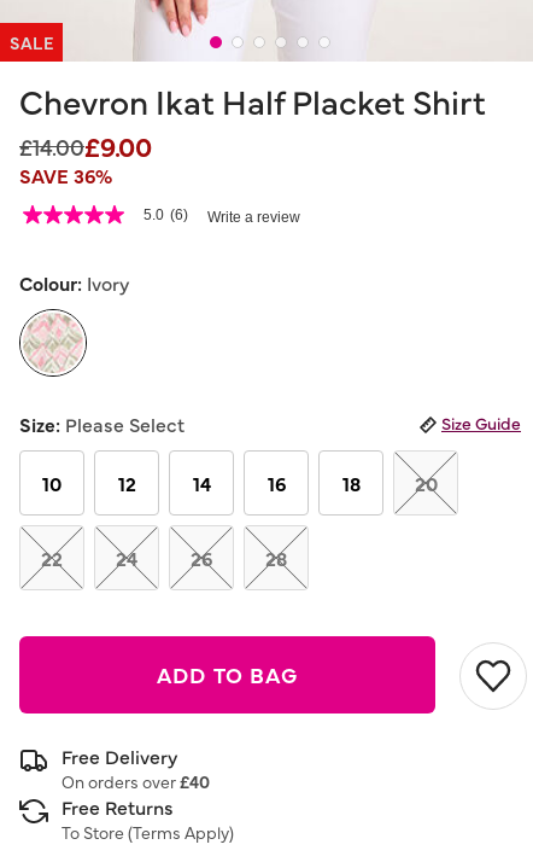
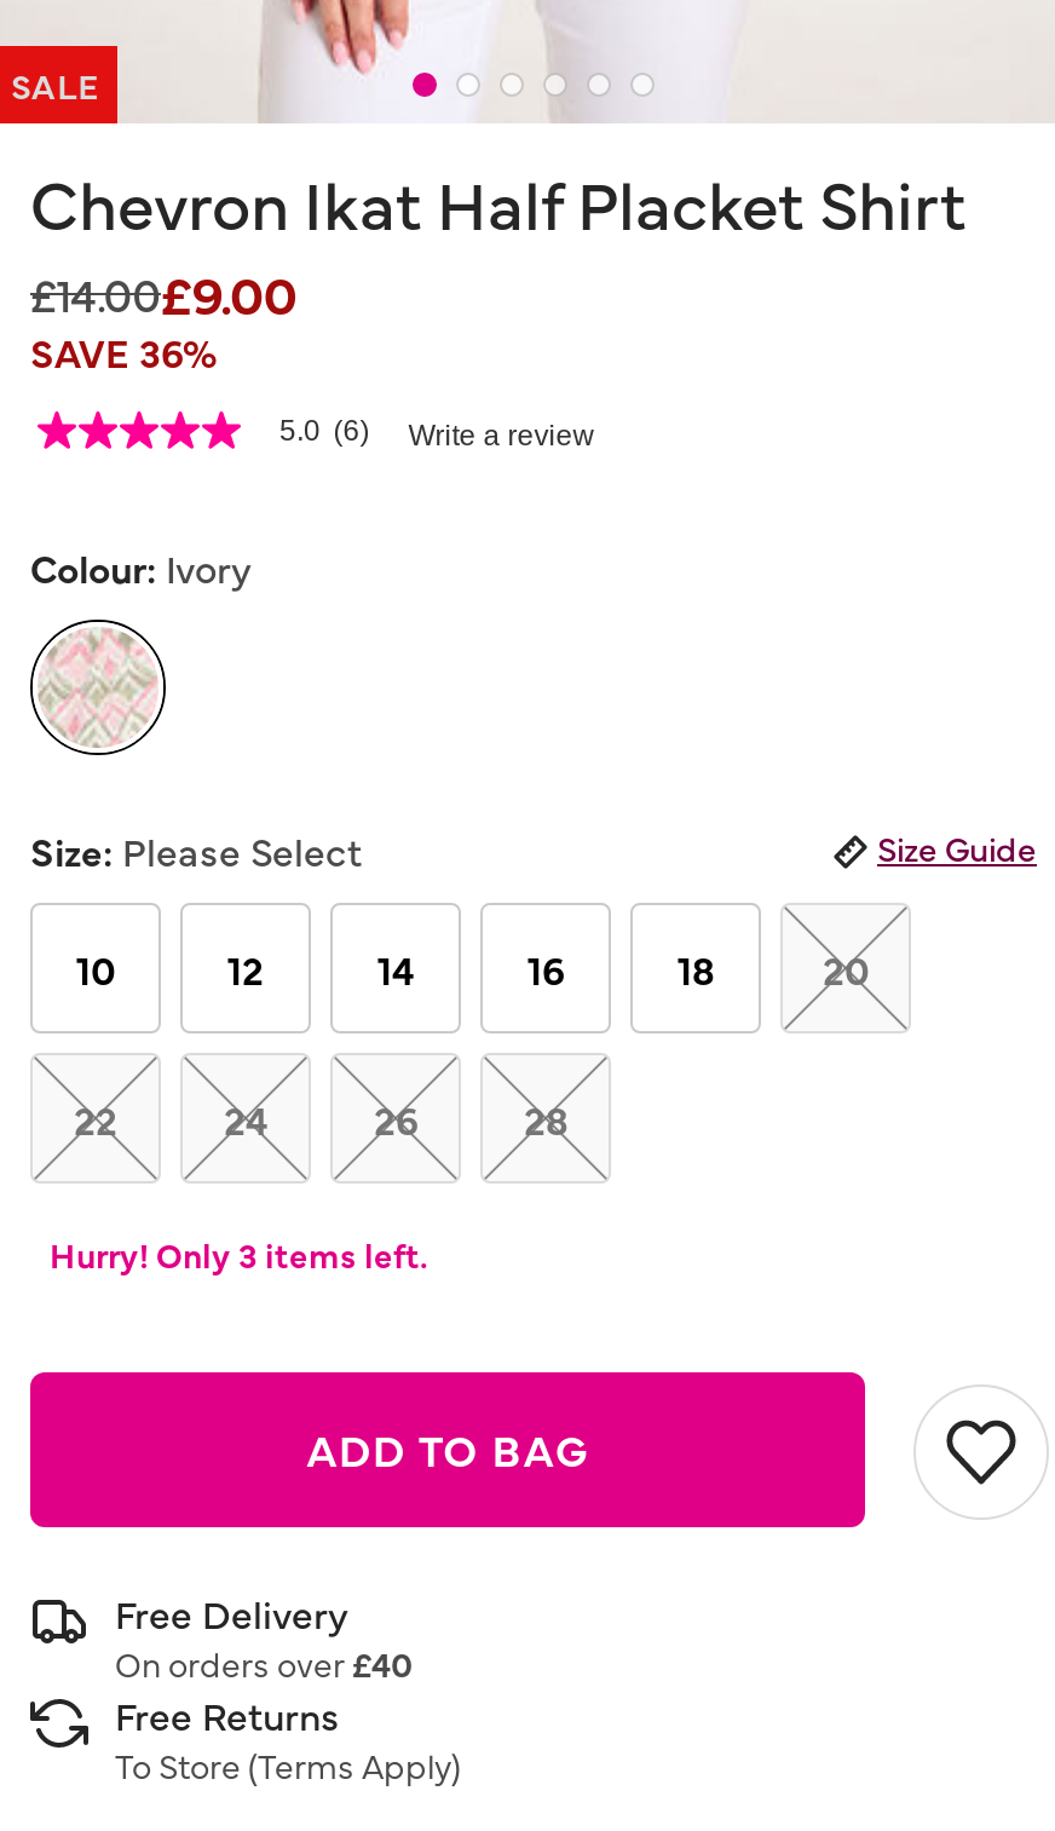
none -> [50,1230,427,1278] Hurry! Only 3 items left.

